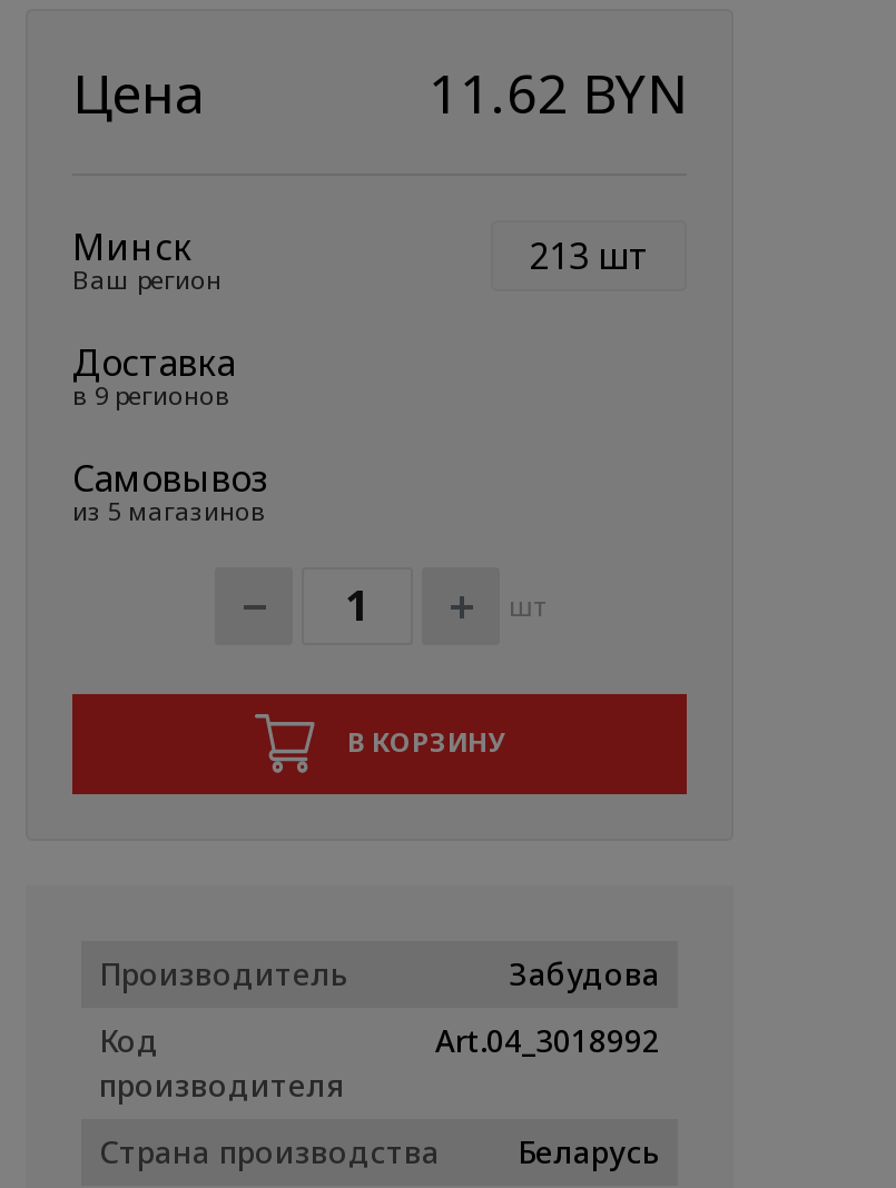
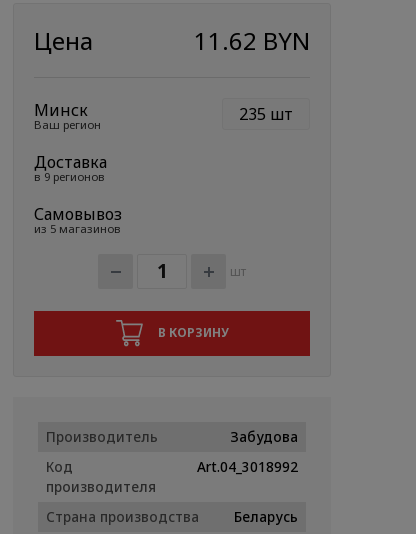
[529,232,649,281] 213 шт -> [239,103,293,125] 235 шт

